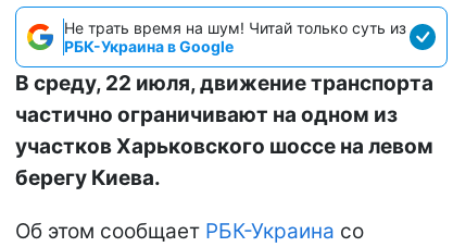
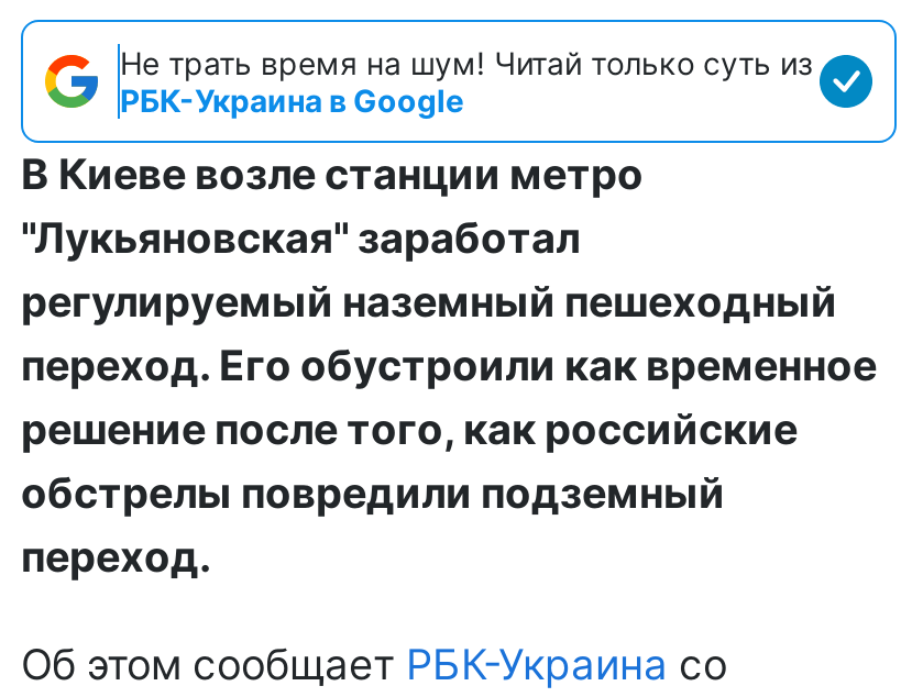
[15,71,433,190] В среду, 22 июля, движение транспорта | частично ограничивают на одном из | участков Харьковского шоссе на левом | берегу Киева. -> [21,149,877,582] В Киеве возле станции метро | "Лукьяновская" заработал | регулируемый наземный пешеходный | переход. Его обустроили как временное | решение после того, как российские | обстрелы повредили подземный | переход.

